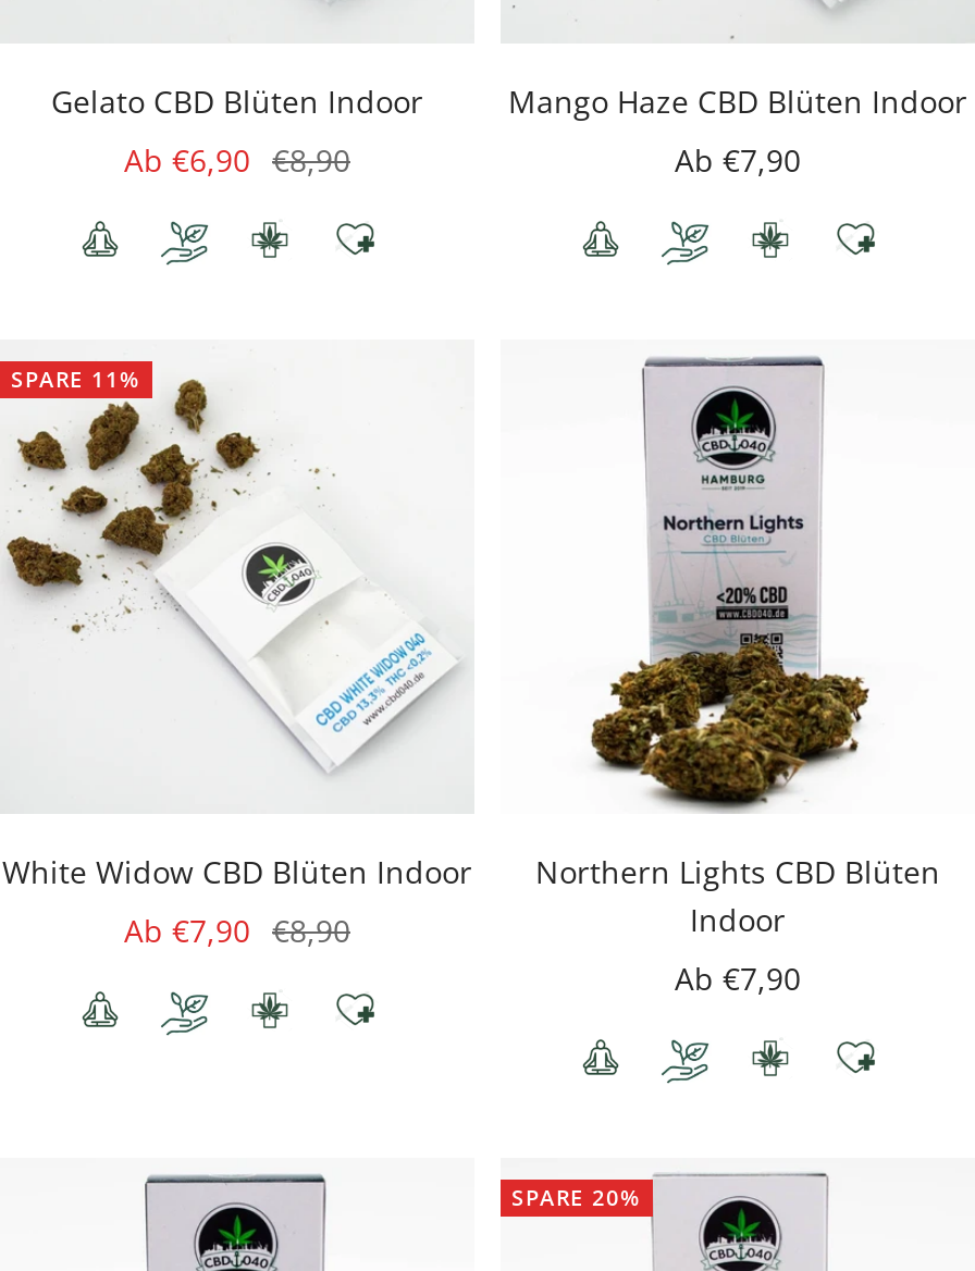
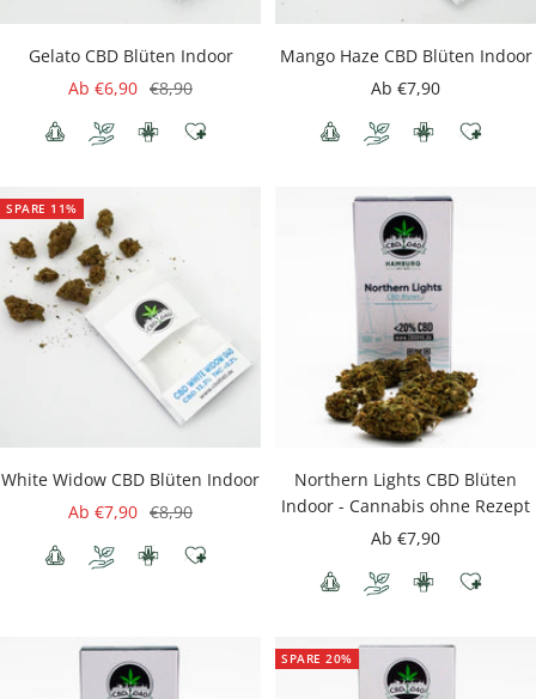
[690,898,786,939] Indoor -> [281,494,530,516] Indoor - Cannabis ohne Rezept

